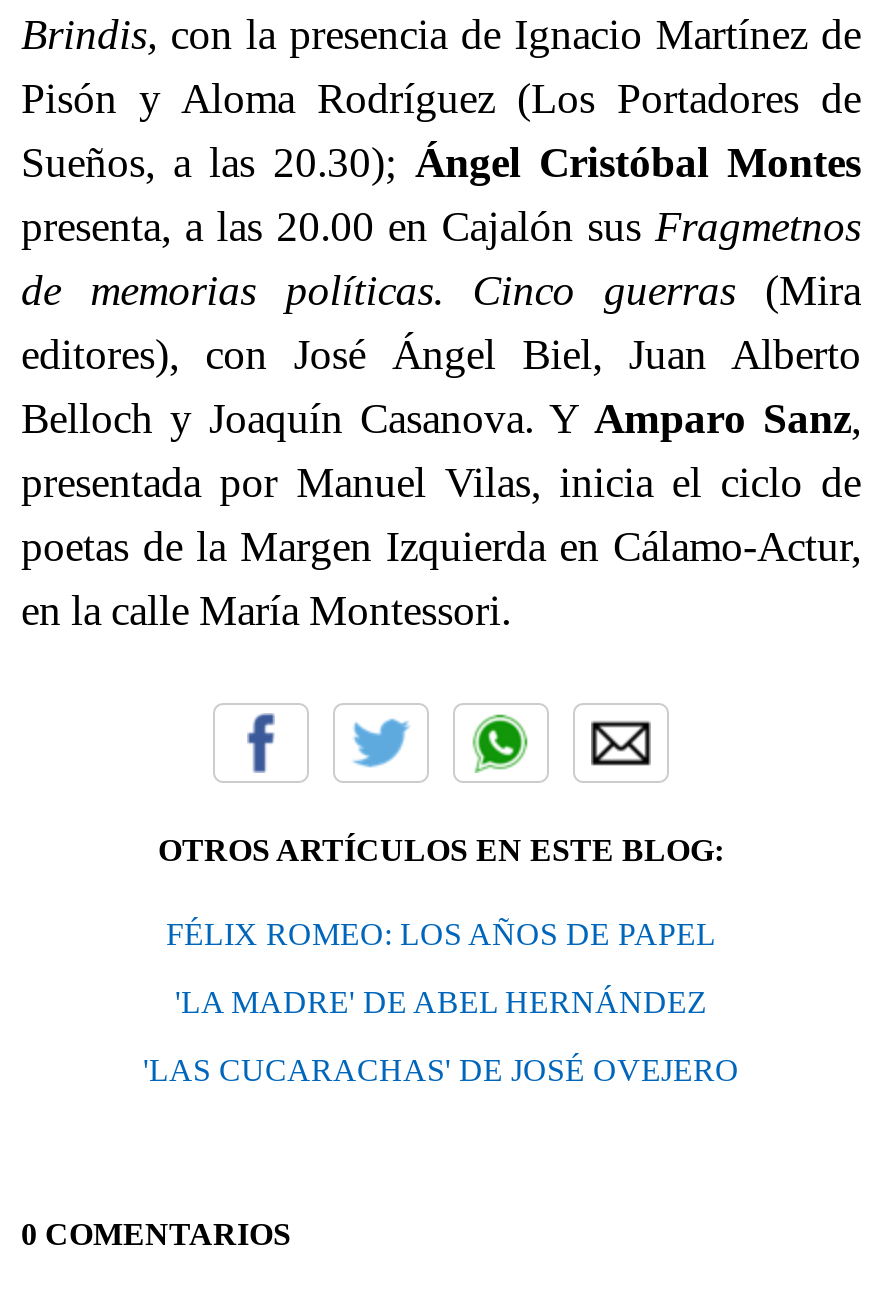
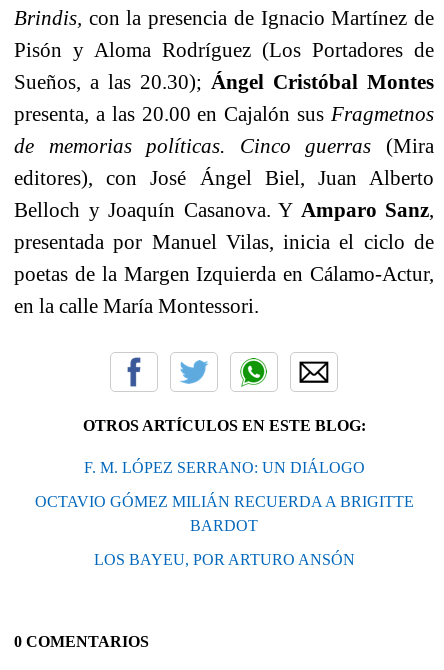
[166,917,716,951] FÉLIX ROMEO: LOS AÑOS DE PAPEL -> [83,459,364,476] F. M. LÓPEZ SERRANO: UN DIÁLOGO
[175,985,707,1019] 'LA MADRE' DE ABEL HERNÁNDEZ -> [34,493,413,534] OCTAVIO GÓMEZ MILIÁN RECUERDA A BRIGITTE | BARDOT
[143,1053,739,1087] 'LAS CUCARACHAS' DE JOSÉ OVEJERO -> [93,551,354,568] LOS BAYEU, POR ARTURO ANSÓN

